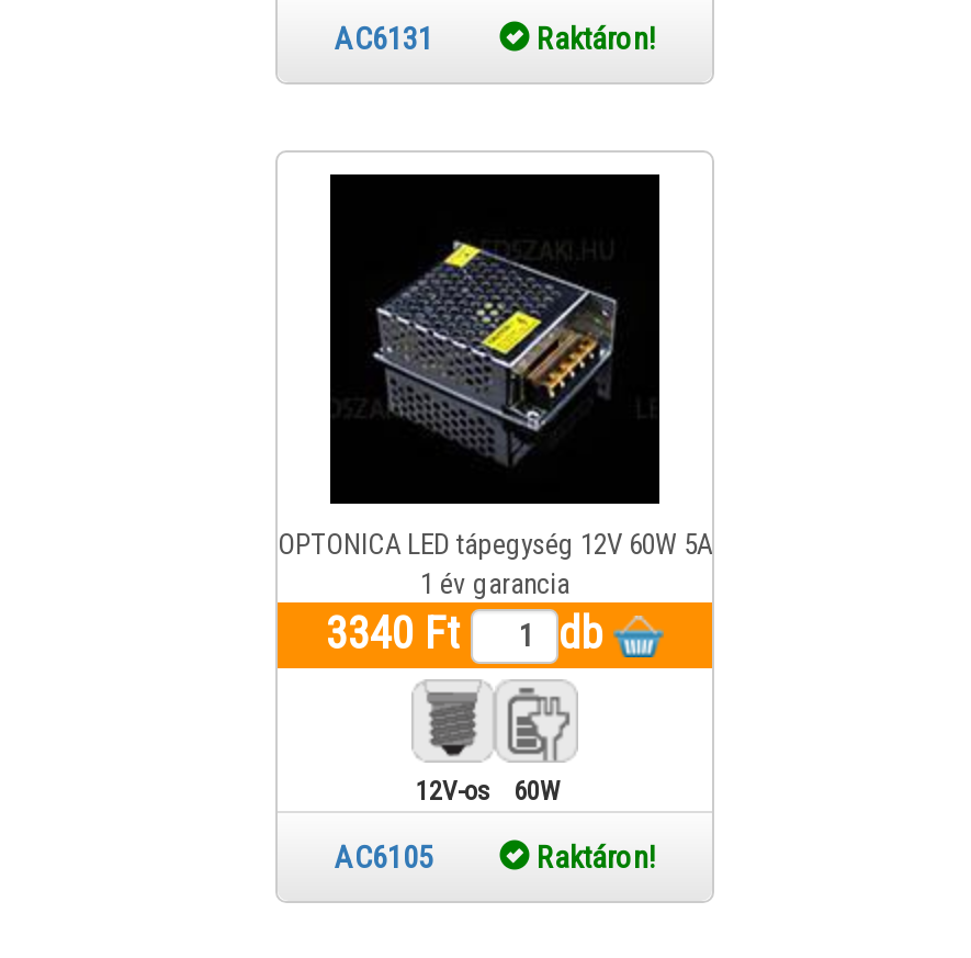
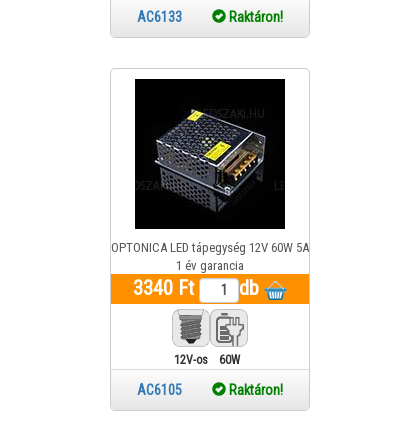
[335,20,655,55] AC6131 Raktáron! -> [137,9,283,25] AC6133 Raktáron!

